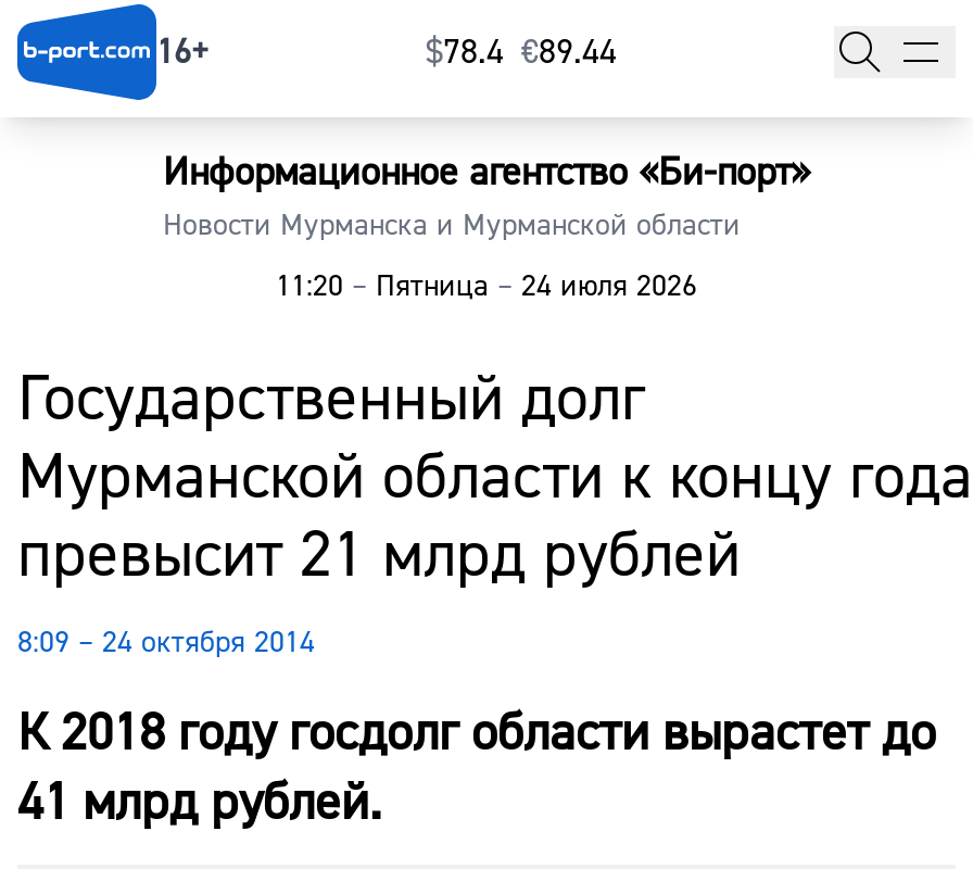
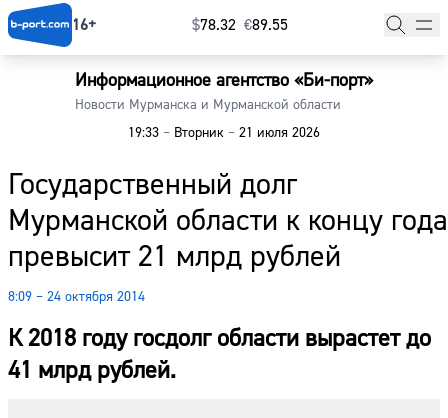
[426,31,617,74] $78.4 €89.44 -> [192,15,288,35] $78.32 €89.55
[276,268,697,307] 11:20 – Пятница – 24 июля 2026 -> [128,124,320,142] 19:33 – Вторник – 21 июля 2026

